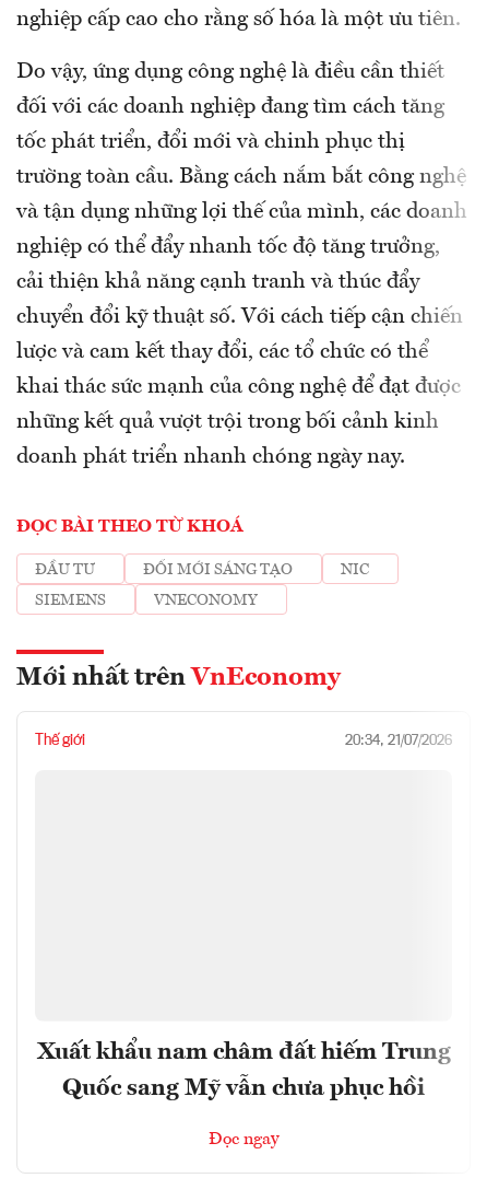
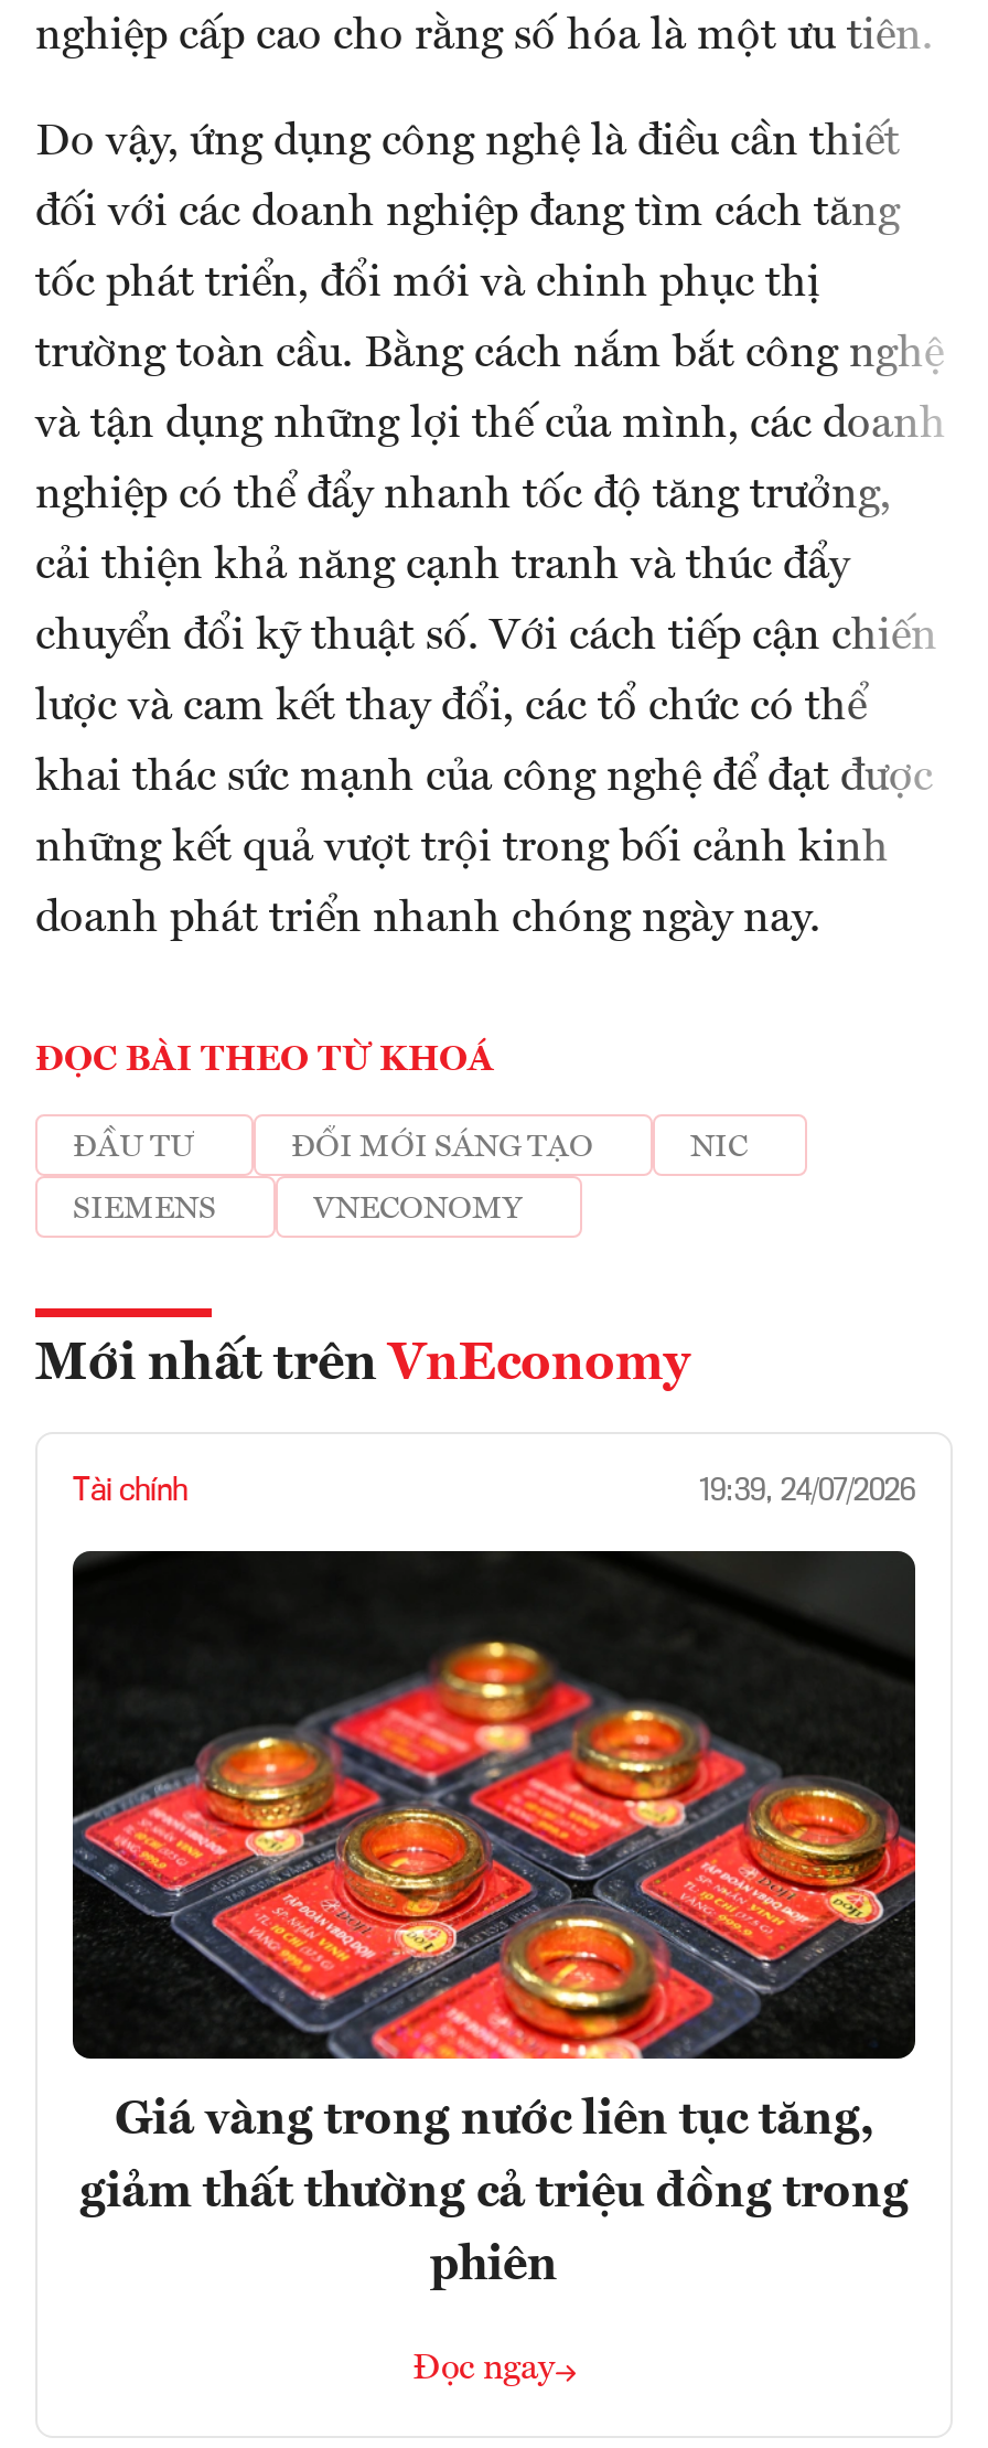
none -> [71,1549,917,2061] [image]
[35,733,452,749] Thế giới | 20:34, 21/07/2026 -> [73,1477,915,1508] Tài chính | 19:39, 24/07/2026
[37,1040,450,1100] Xuất khẩu nam châm đất hiếm Trung | Quốc sang Mỹ vẫn chưa phục hồi -> [79,2095,909,2290] Giá vàng trong nước liên tục tăng, | giảm thất thường cả triệu đồng trong | phiên

